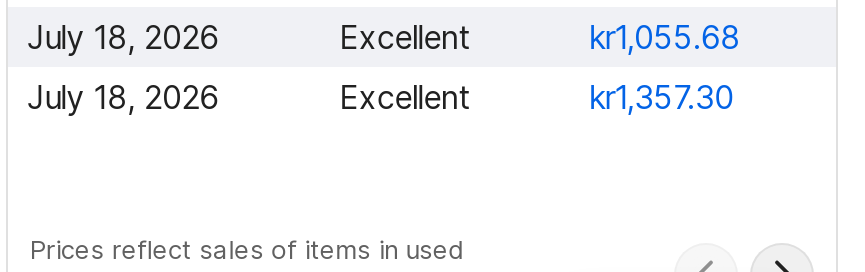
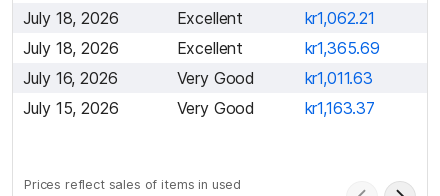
[589,17,740,57] kr1,055.68 -> [305,8,375,28] kr1,062.21
[589,77,734,117] kr1,357.30 -> [23,38,380,118] kr1,365.69 | July 16, 2026 | Very Good | kr1,011.63 | July 15, 2026 | Very Good | kr1,163.37

